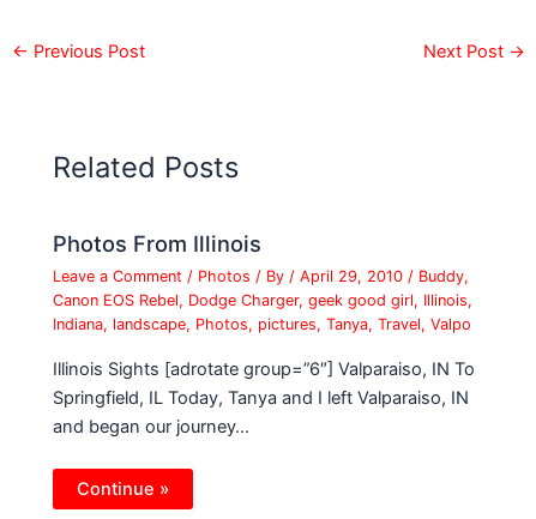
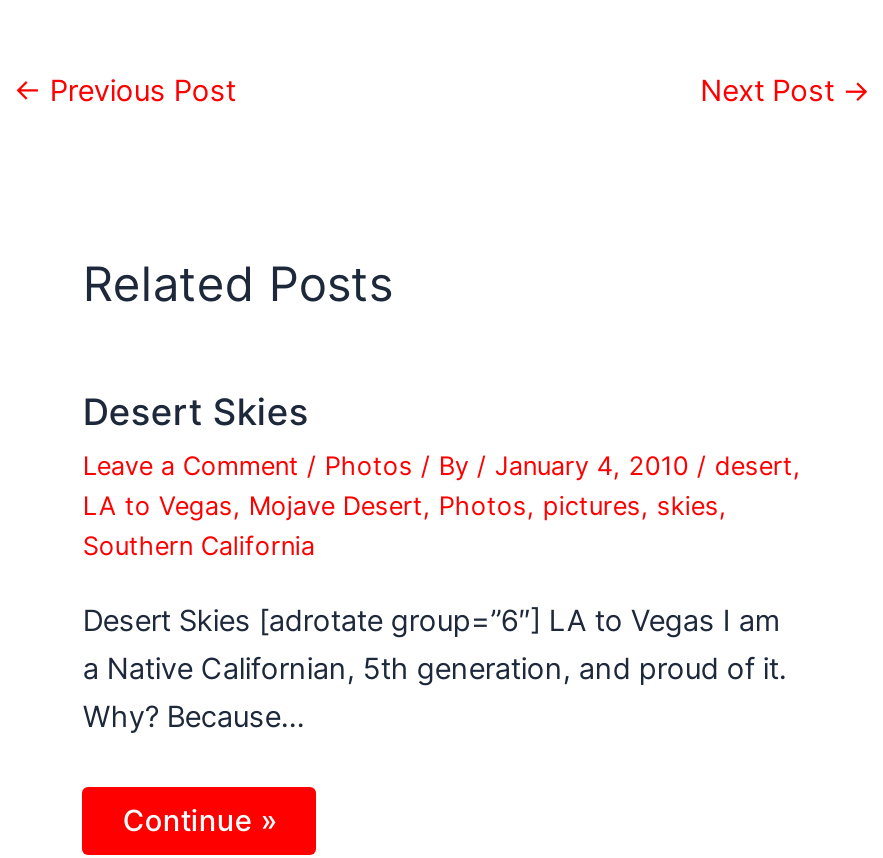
[53,230,473,334] Photos From Illinois | Leave a Comment / Photos / By / April 29, 2010 / Buddy, | Canon EOS Rebel, Dodge Charger, geek good girl, Illinois, | Indiana, landscape, Photos, pictures, Tanya, Travel, Valpo -> [83,389,801,562] Desert Skies | Leave a Comment / Photos / By / January 4, 2010 / desert, | LA to Vegas, Mojave Desert, Photos, pictures, skies, | Southern California
[53,358,475,437] Illinois Sights [adrotate group=”6″] Valparaiso, IN To | Springfield, IL Today, Tanya and I left Valparaiso, IN | and began our journey… -> [83,603,787,735] Desert Skies [adrotate group=”6″] LA to Vegas I am | a Native Californian, 5th generation, and proud of it. | Why? Because…

